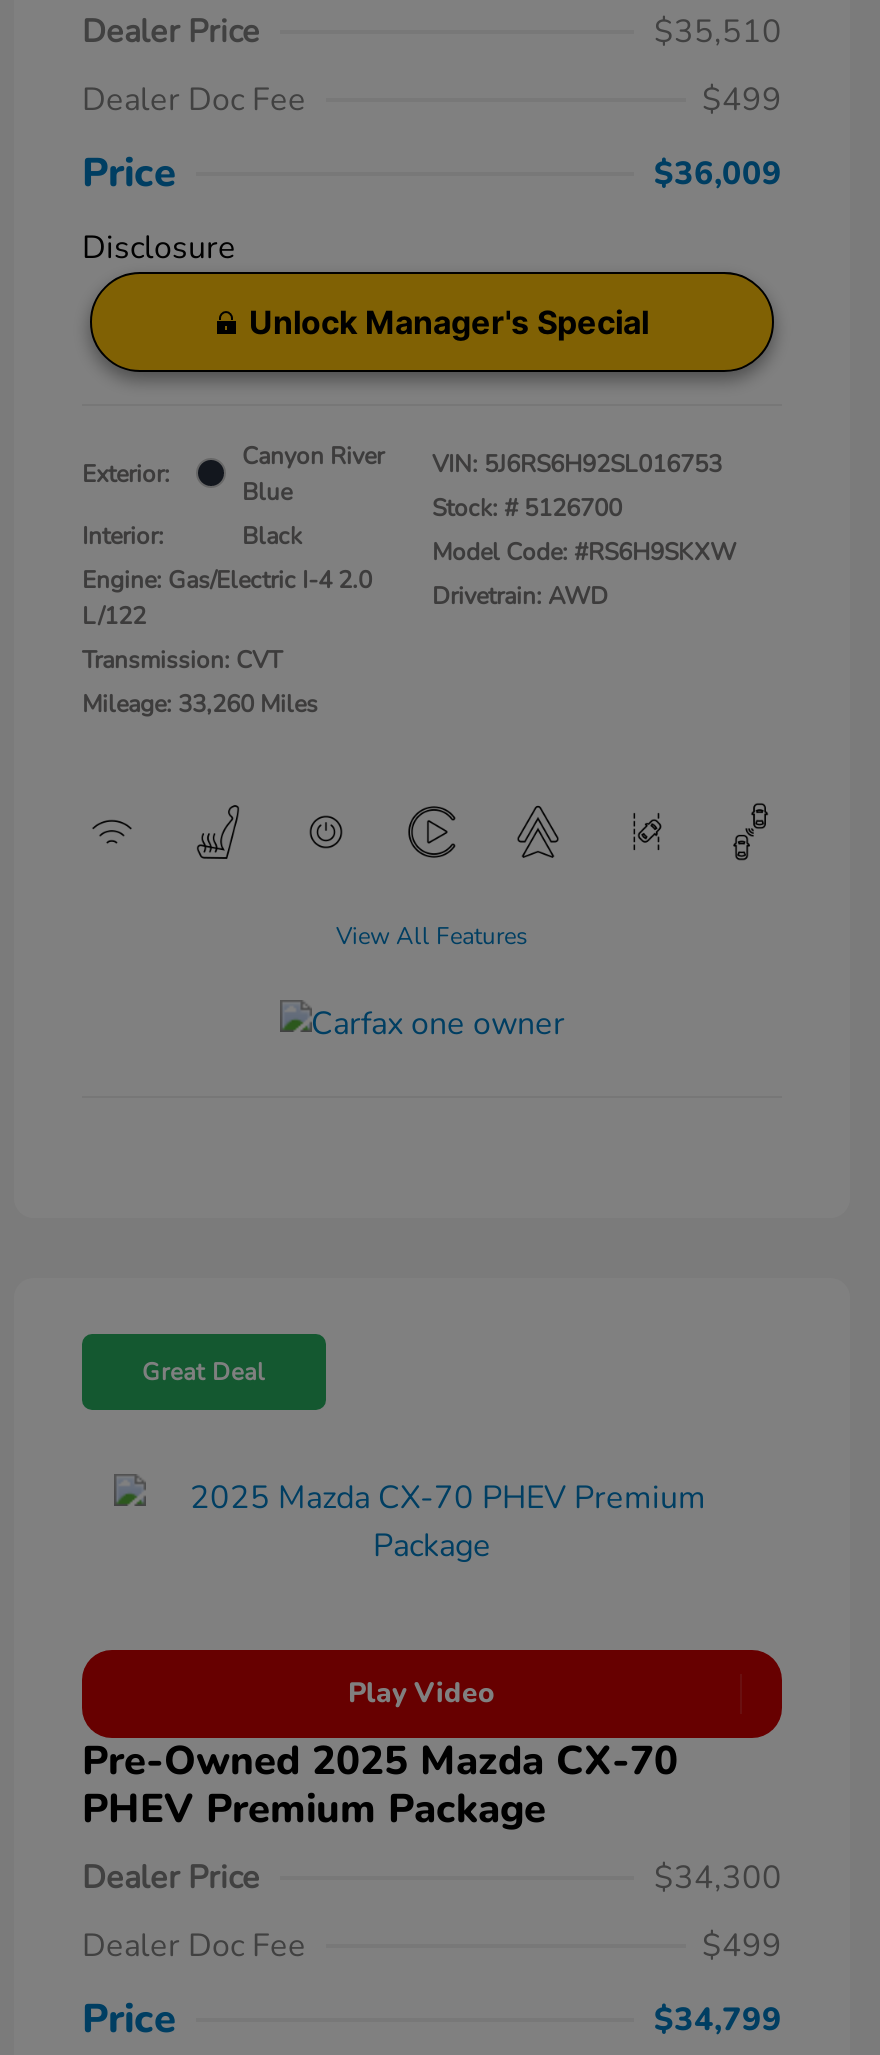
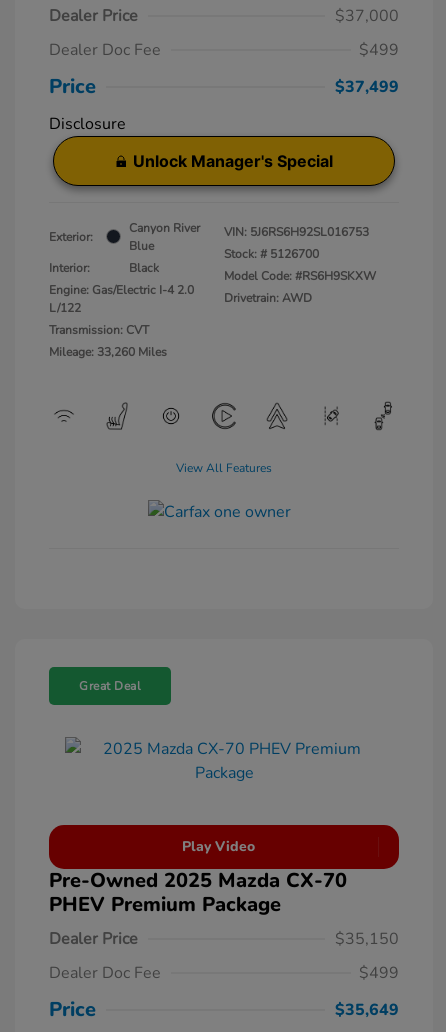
[654,10,782,54] $35,510 -> [335,5,399,27] $37,000
[654,152,782,196] $36,009 -> [335,76,399,98] $37,499
[654,1856,782,1900] $34,300 -> [335,928,399,950] $35,150
[654,1998,782,2042] $34,799 -> [335,999,399,1021] $35,649

